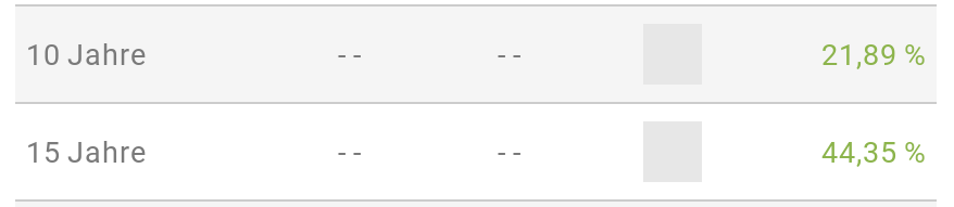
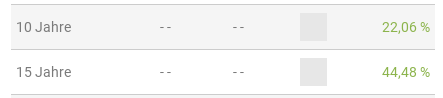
[821,37,926,72] 21,89 % -> [382,19,430,35] 22,06 %
[821,135,926,170] 44,35 % -> [382,64,430,80] 44,48 %

